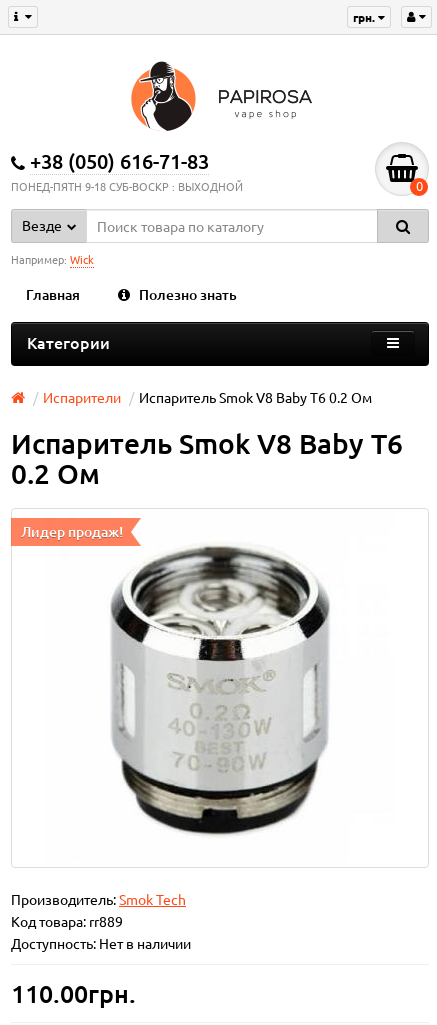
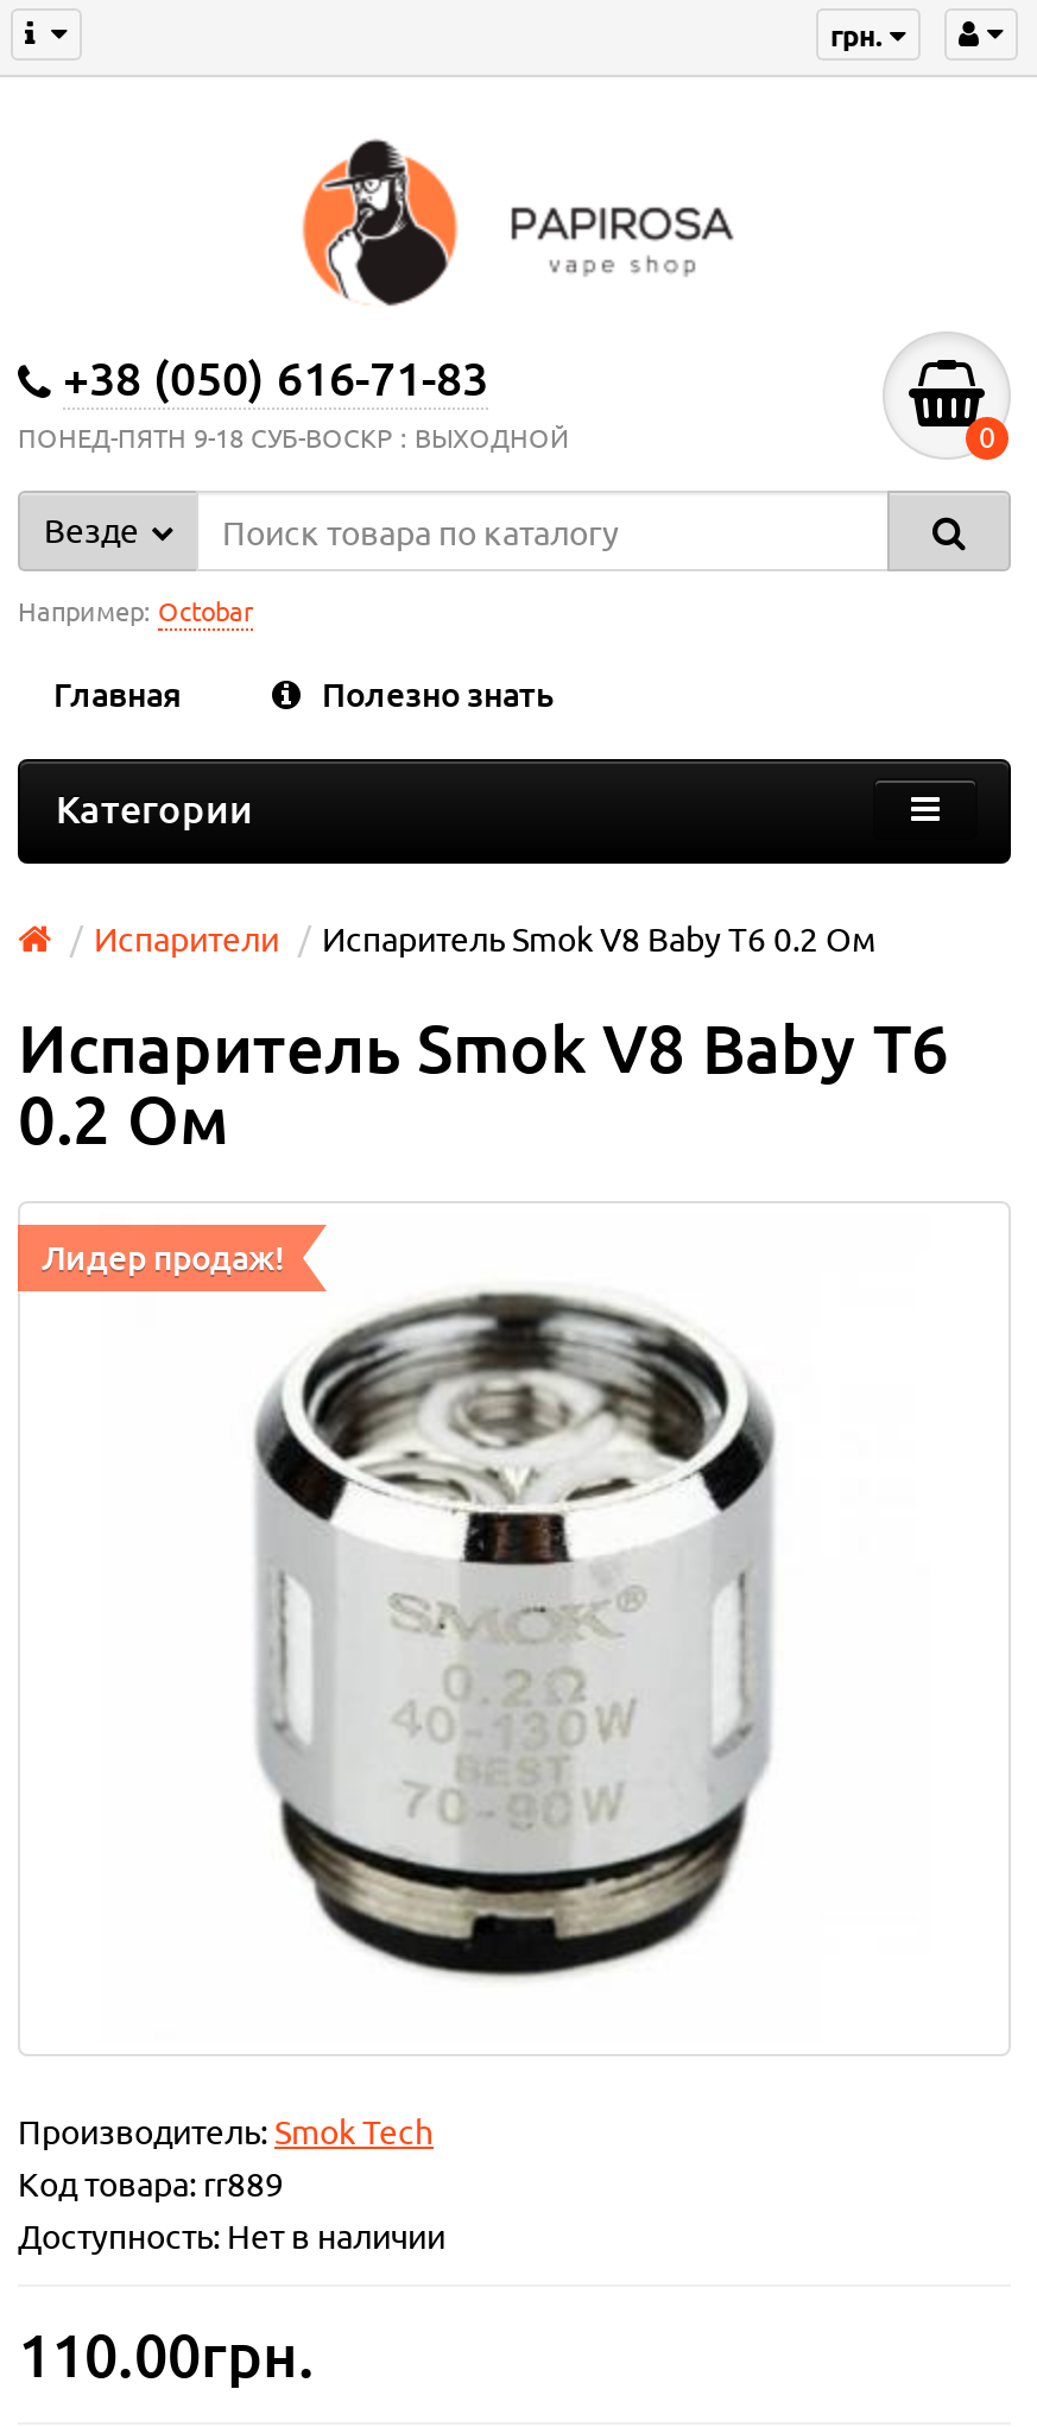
[11,251,94,267] Например: Wick -> [18,590,253,628] Например: Octobar

